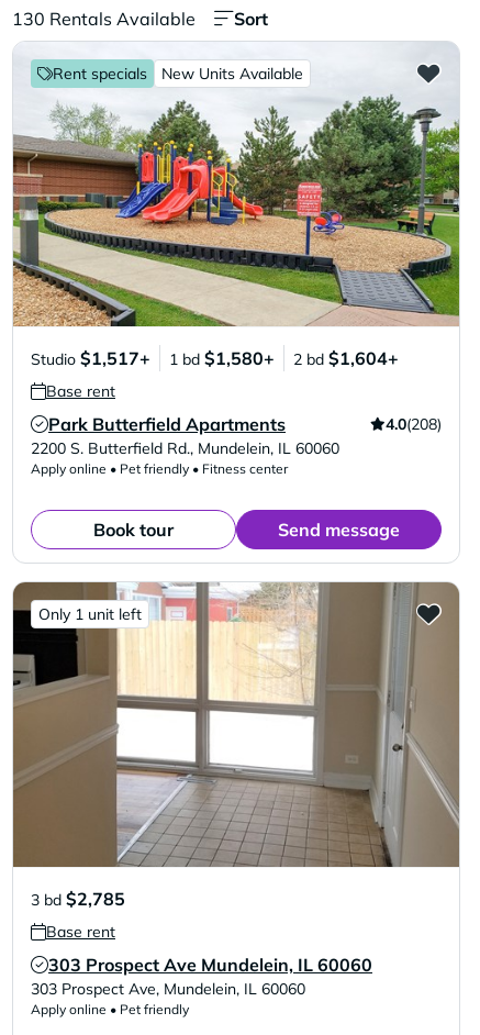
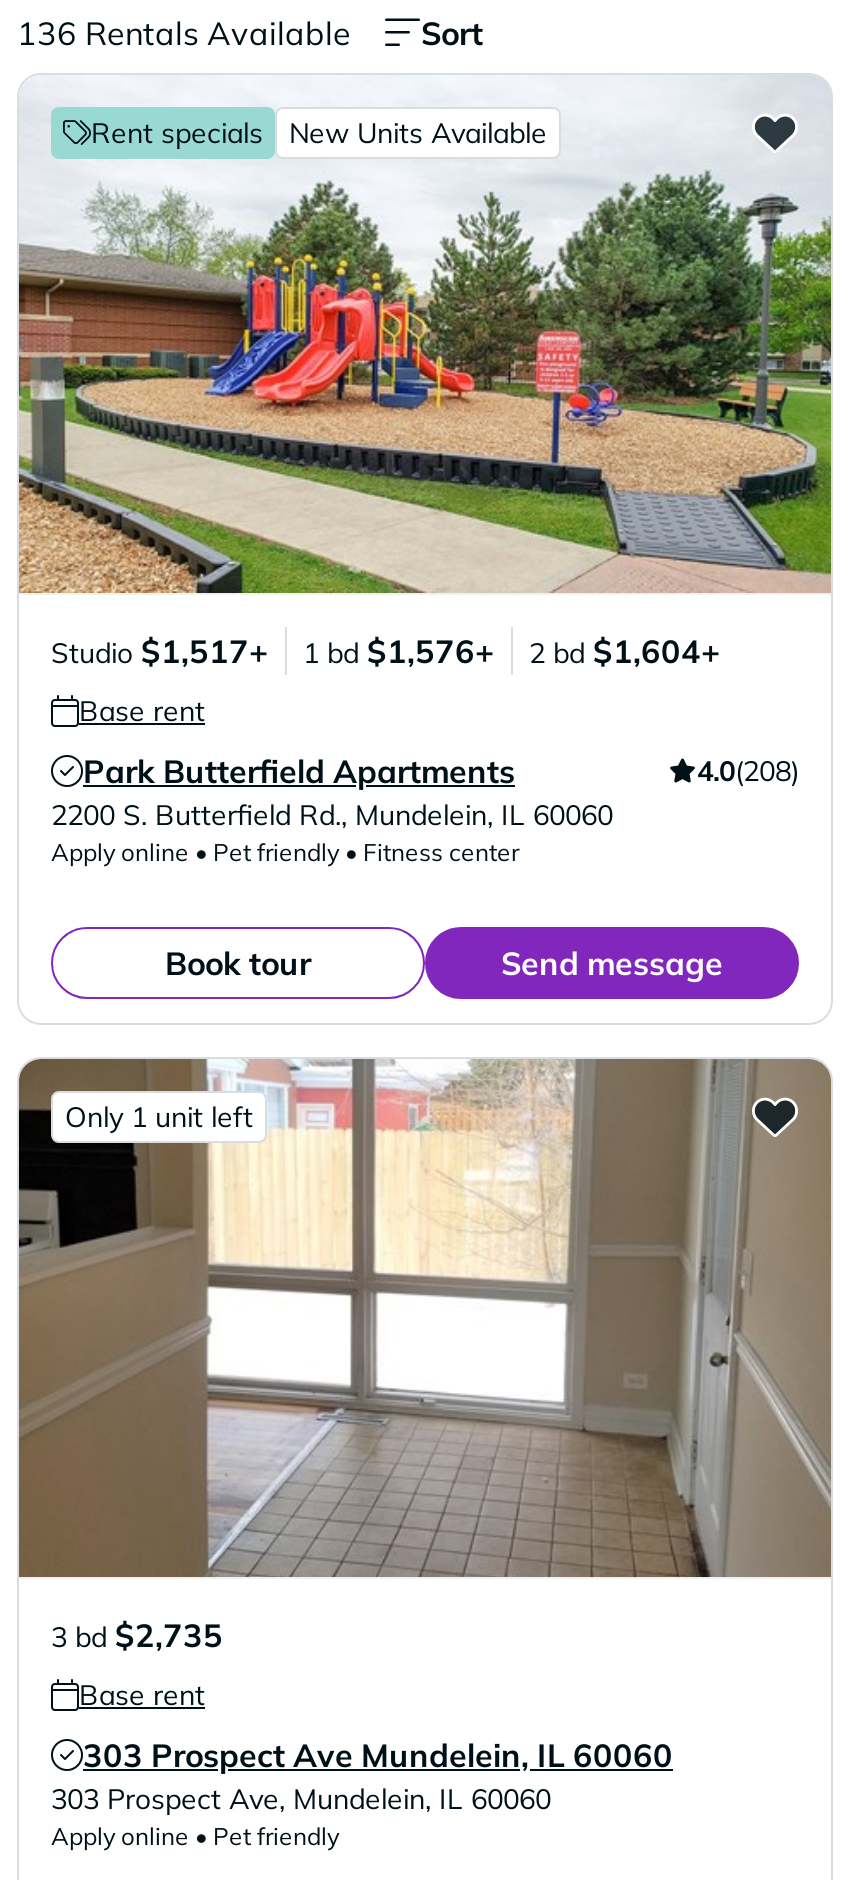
[12,8,196,30] 130 Rentals Available -> [17,13,351,53] 136 Rentals Available
[31,347,399,369] Studio $1,517+ 1 bd $1,580+ 2 bd $1,604+ -> [51,631,721,671] Studio $1,517+ 1 bd $1,576+ 2 bd $1,604+
[31,888,125,910] 3 bd $2,785 -> [51,1615,223,1655] 3 bd $2,735

